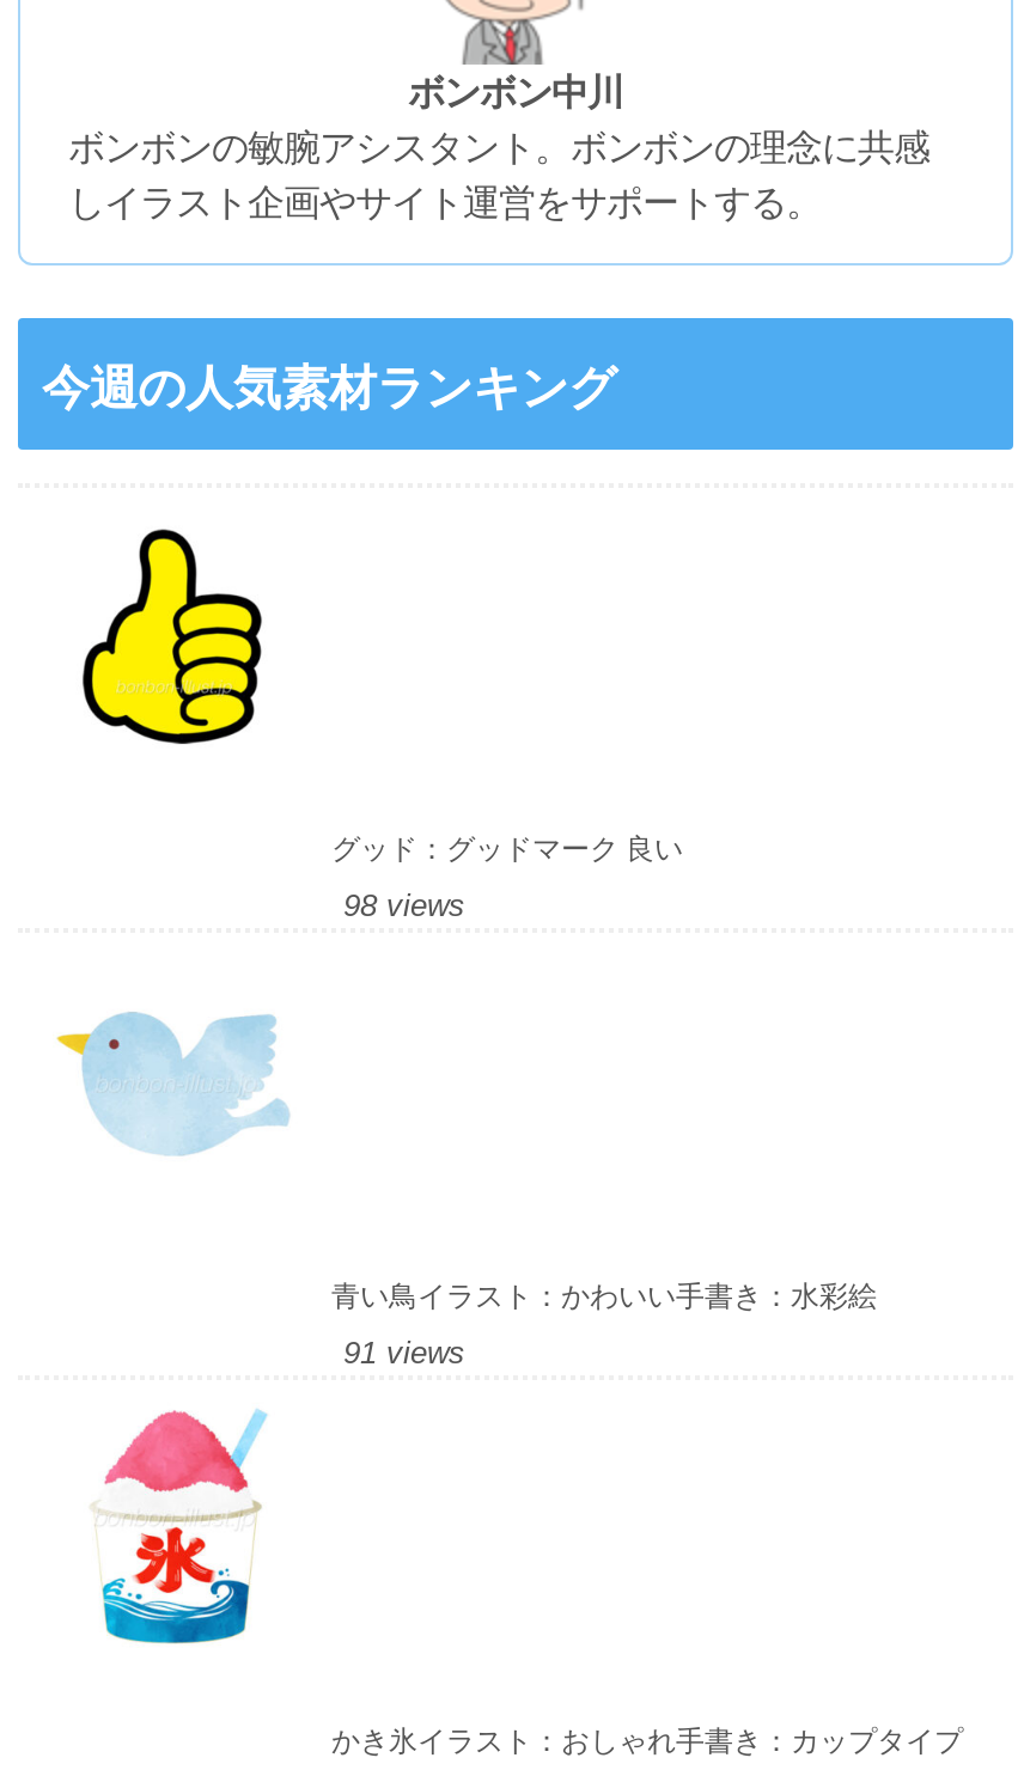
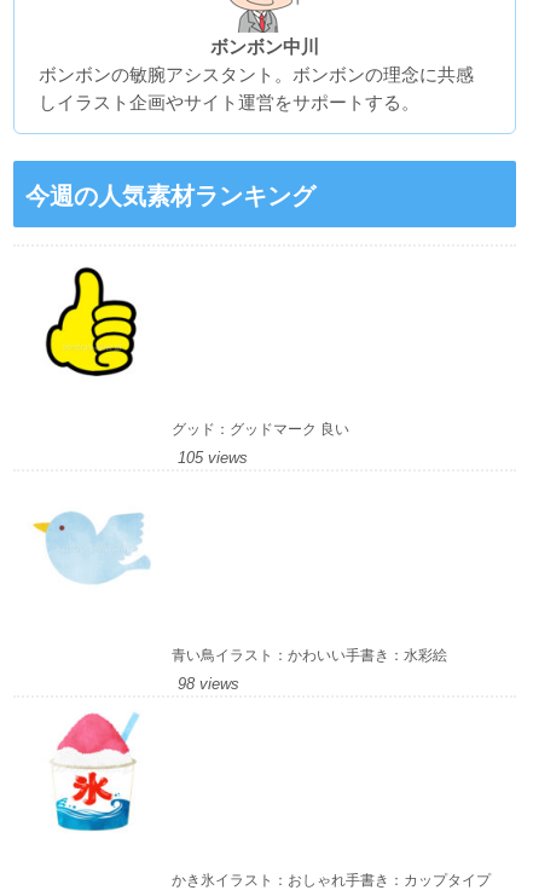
[343,888,465,924] 98 views -> [178,449,248,467] 105 views
[343,1334,465,1370] 91 views -> [178,674,239,693] 98 views

